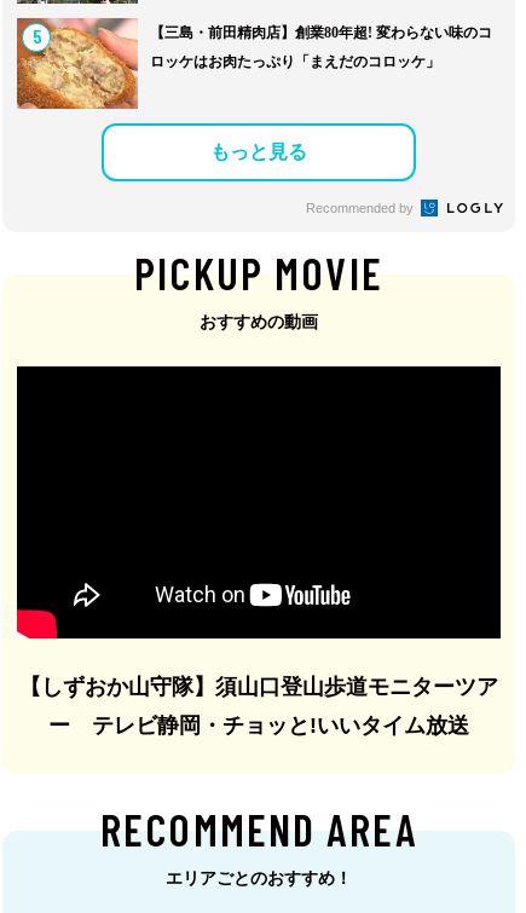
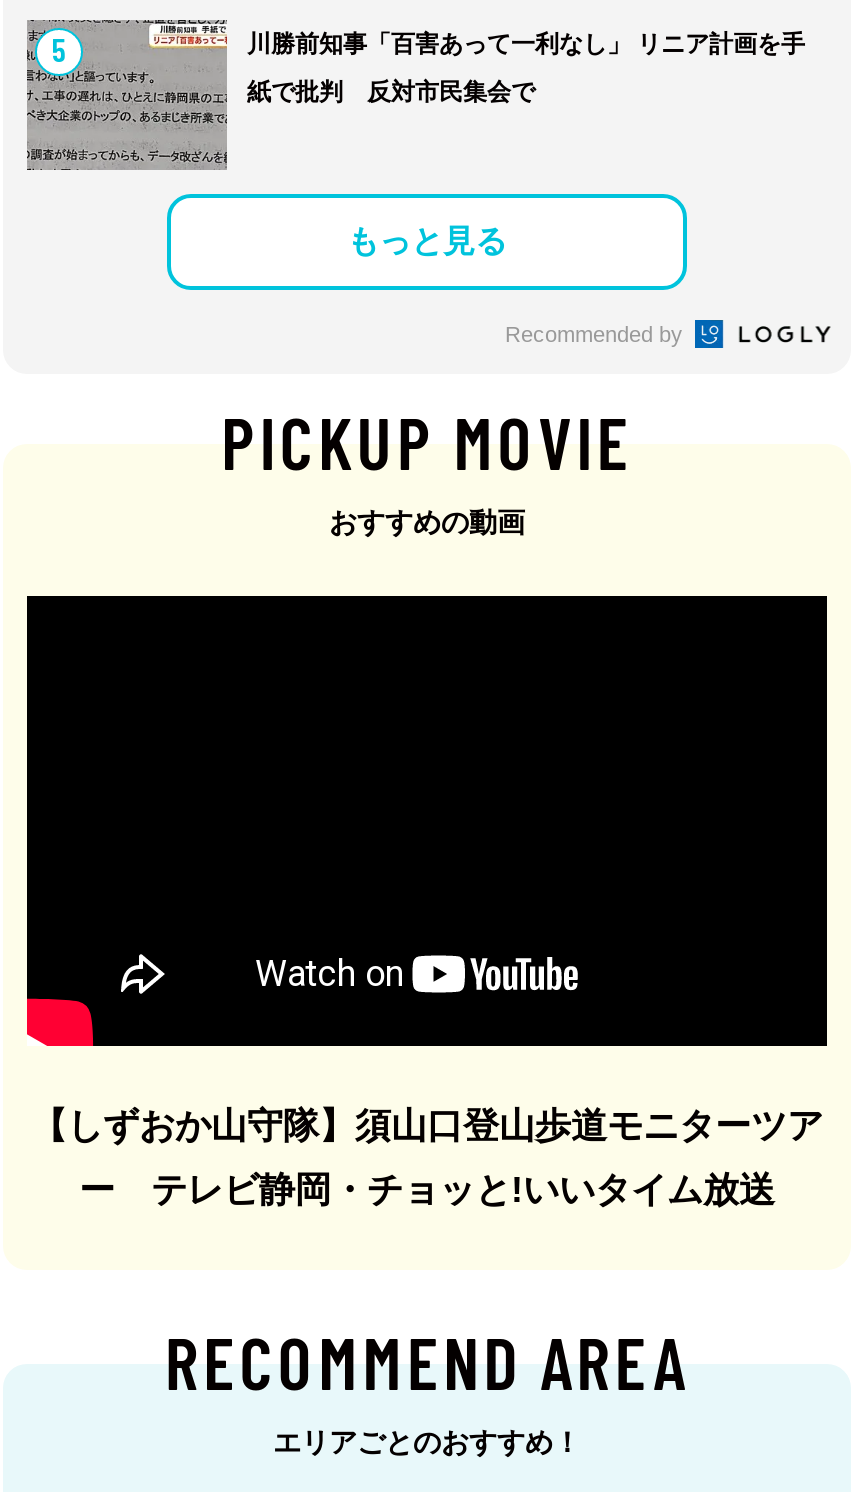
[16,18,492,110] [image] | 【三島・前田精肉店】創業80年超! 変わらない味のコ -> [25,18,805,170] [image] | 川勝前知事「百害あって一利なし」 リニア計画を手
[150,54,440,71] ロッケはお肉たっぷり「まえだのコロッケ」 -> [247,79,535,107] 紙で批判 反対市民集会で

